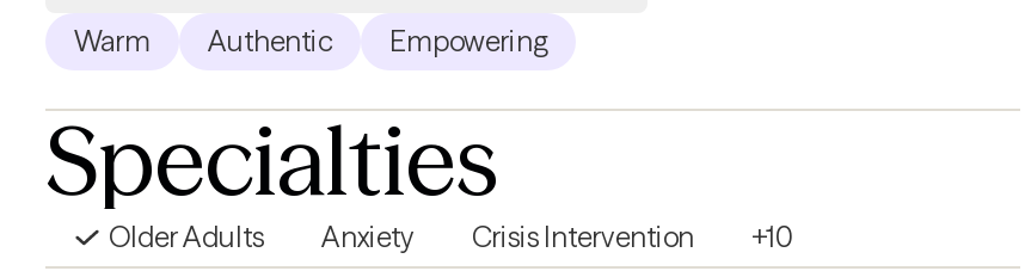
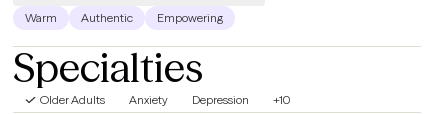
[472,218,694,254] Crisis Intervention -> [191,92,248,107] Depression

